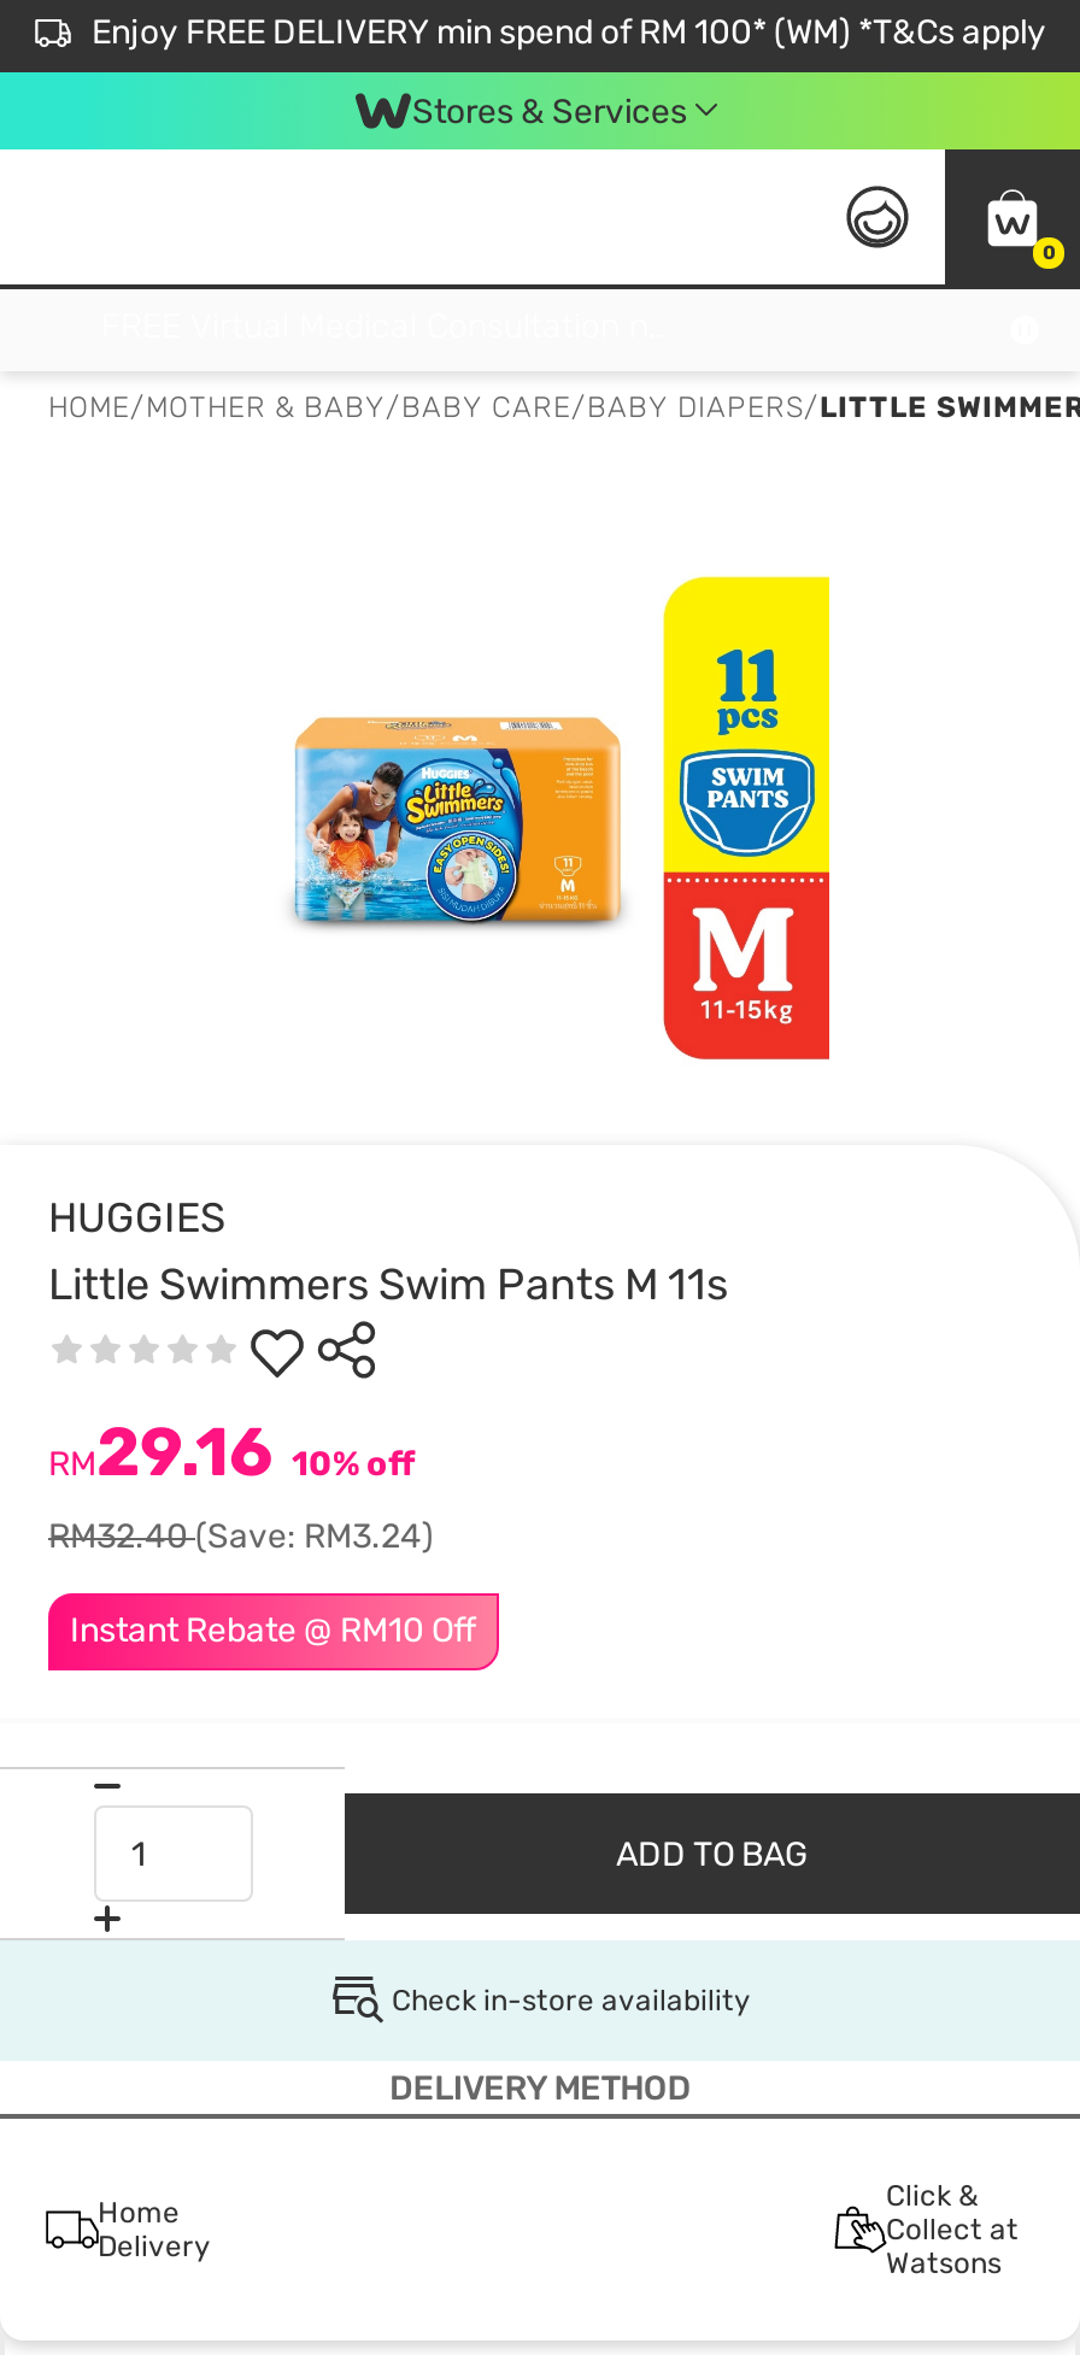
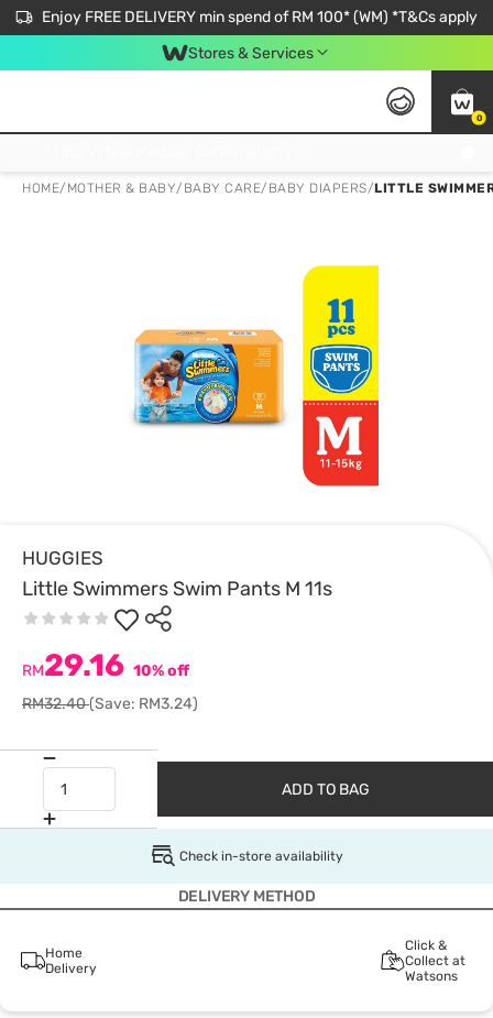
[70,1610,477,1651] Instant Rebate @ RM10 Off -> none

